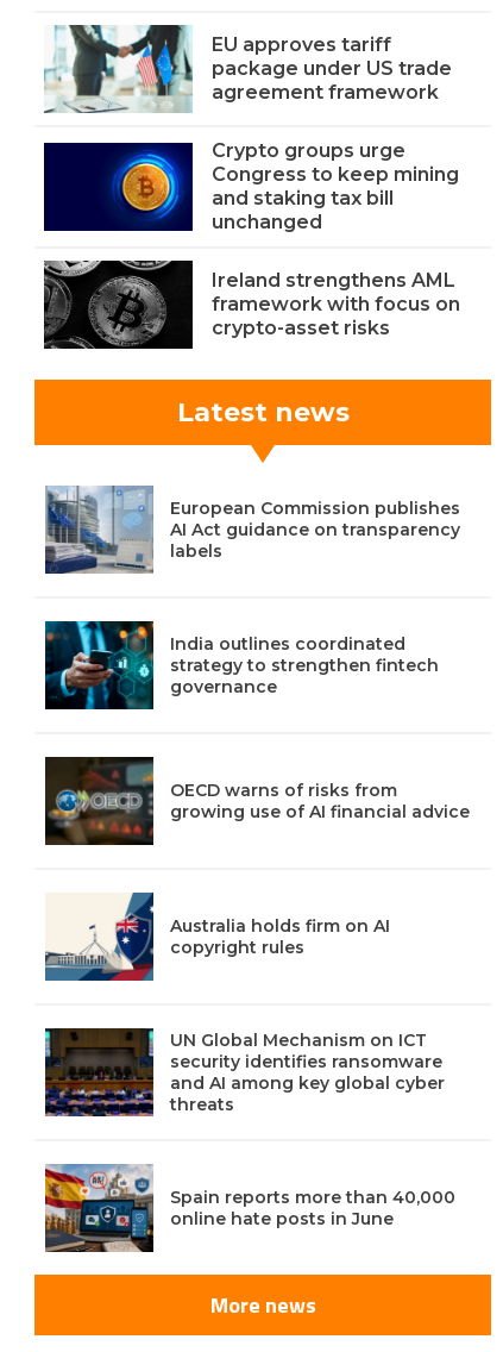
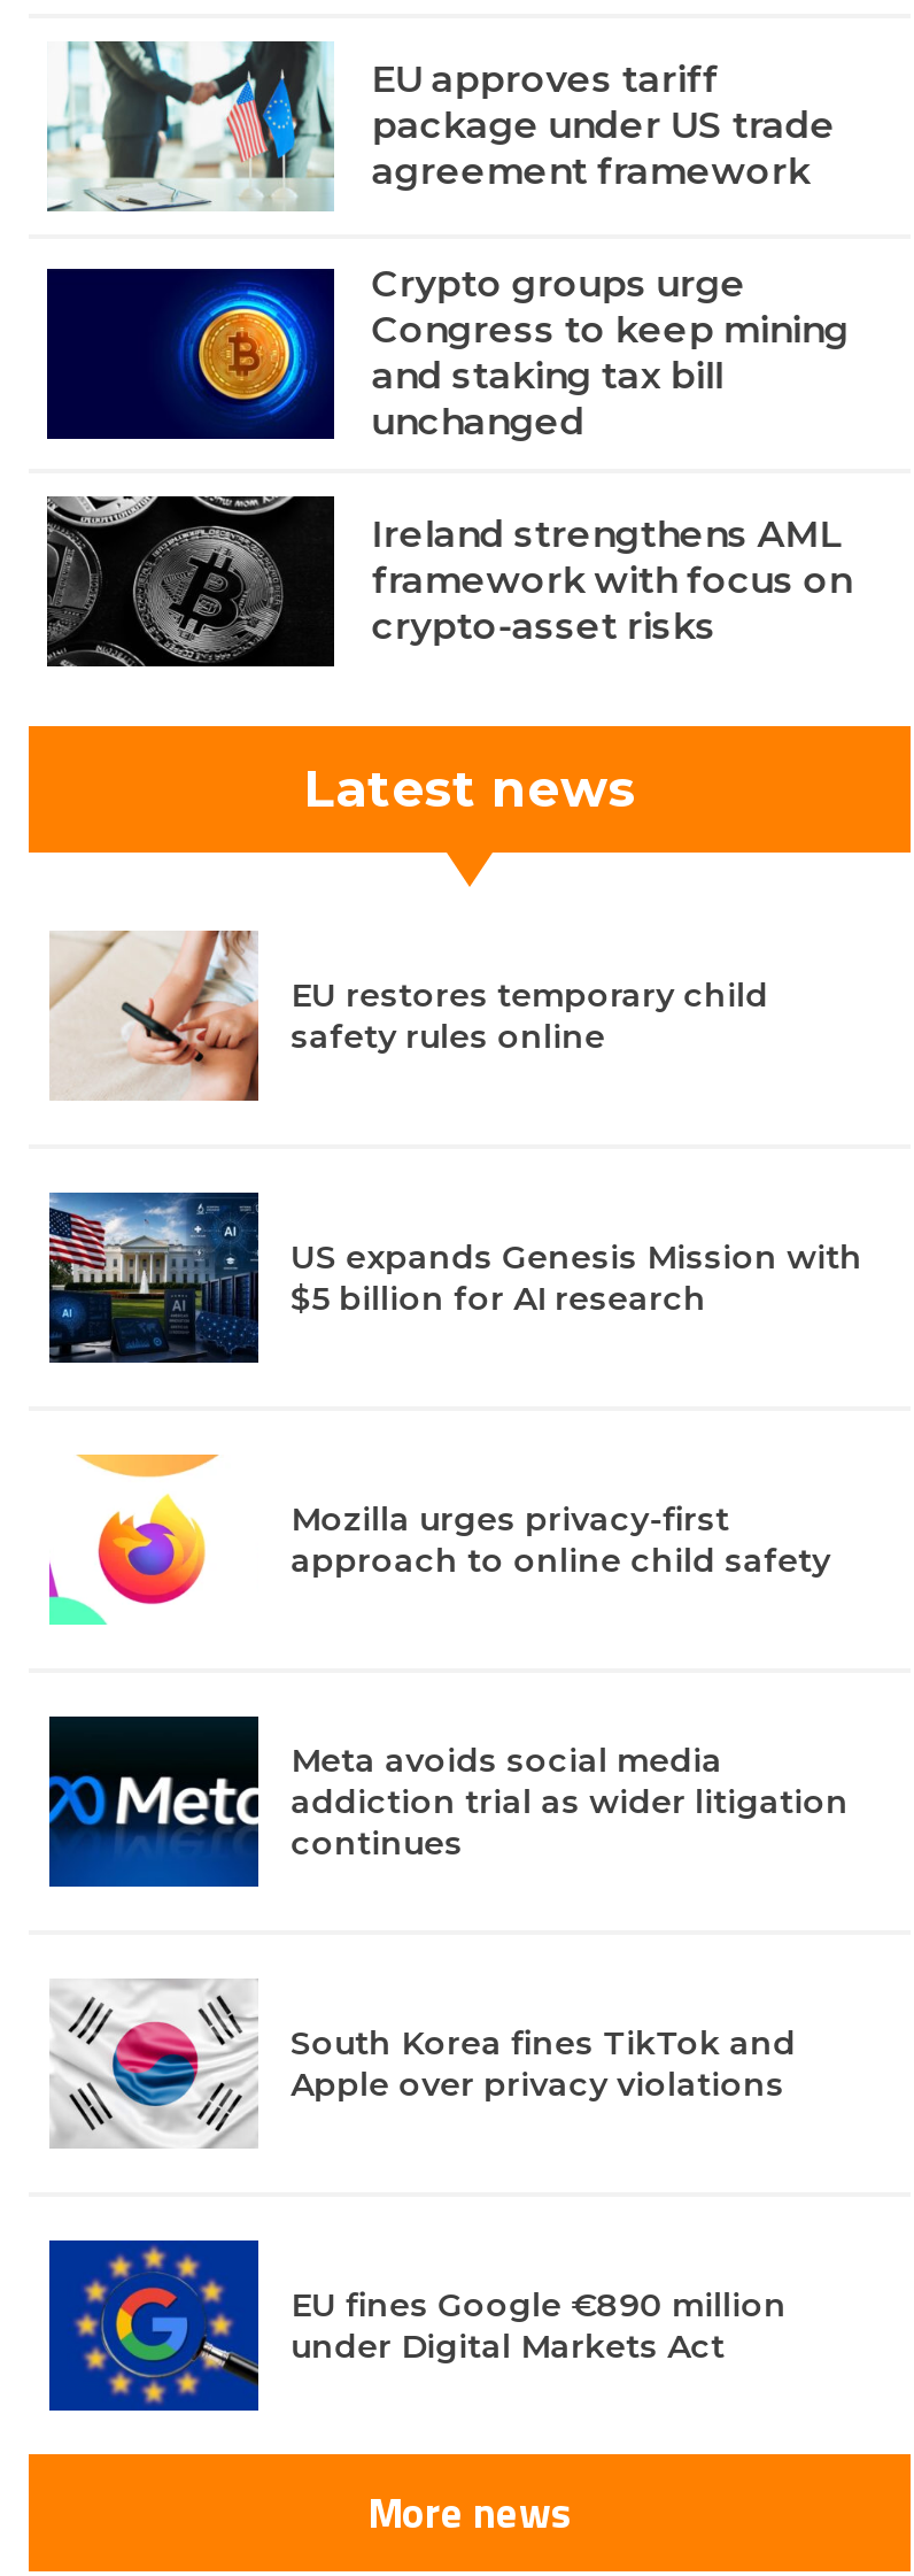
[44,486,460,575] [image] | European Commission publishes | AI Act guidance on transparency | labels -> [49,928,768,1101] [image] | EU restores temporary child | safety rules online
[44,620,439,709] [image] | India outlines coordinated | strategy to strengthen fintech | governance -> [47,1190,863,1363] [image] | US expands Genesis Mission with | $5 billion for AI research
[44,756,470,846] [image] | OECD warns of risks from | growing use of AI financial advice -> [47,1452,830,1627] [image] | Mozilla urges privacy-first | approach to online child safety
[45,891,390,982] [image] | Australia holds firm on AI | copyright rules -> [47,1714,849,1889] [image] | Meta avoids social media | addiction trial as wider litigation | continues
[44,1027,445,1118] [image] | UN Global Mechanism on ICT | security identifies ransomware | and AI among key global cyber | threats -> [49,1979,796,2149] [image] | South Korea fines TikTok and | Apple over privacy violations
[44,1163,456,1253] [image] | Spain reports more than 40,000 | online hate posts in June -> [47,2238,787,2413] [image] | EU fines Google €890 million | under Digital Markets Act

